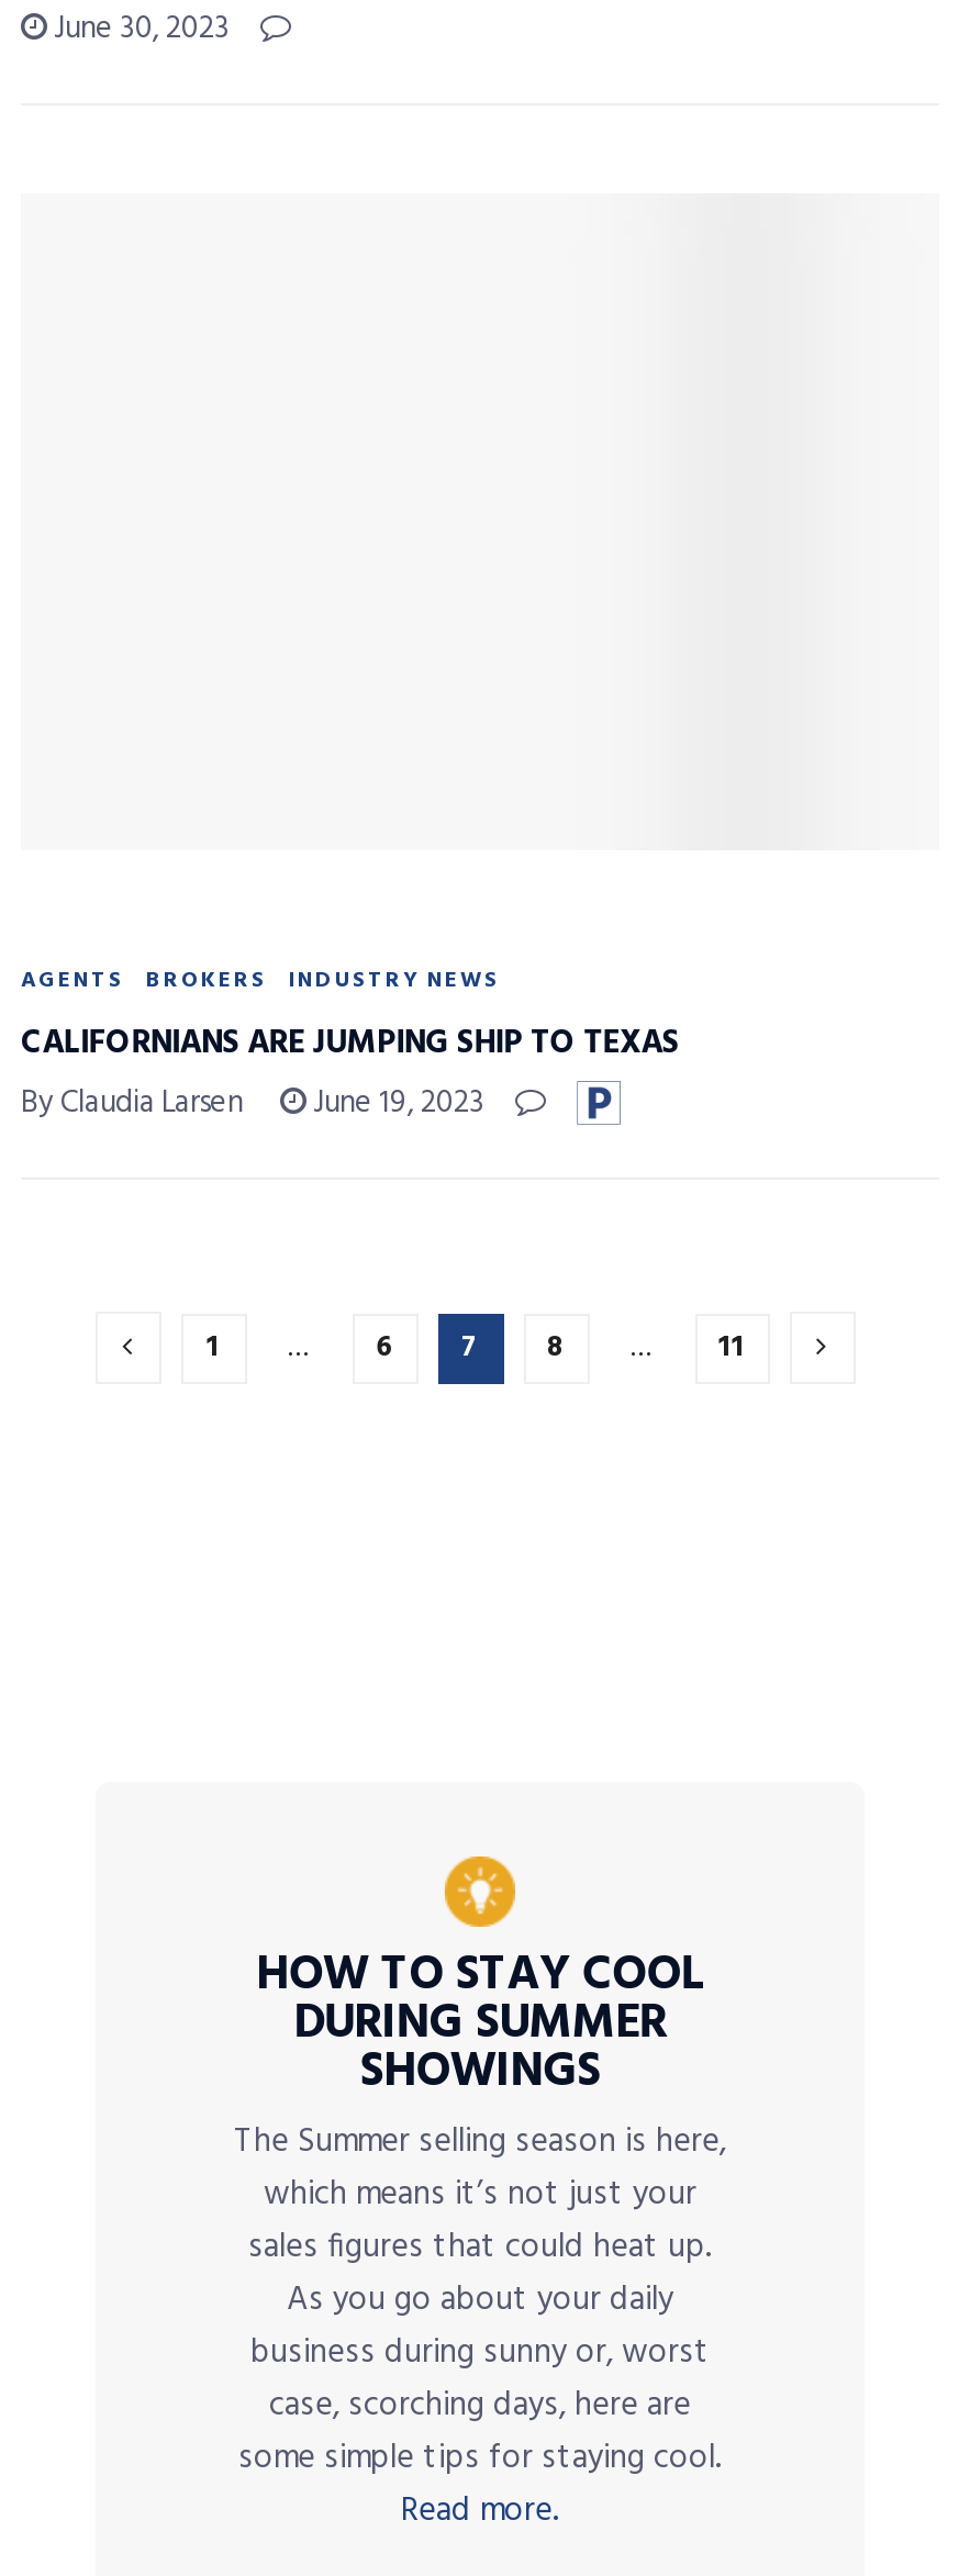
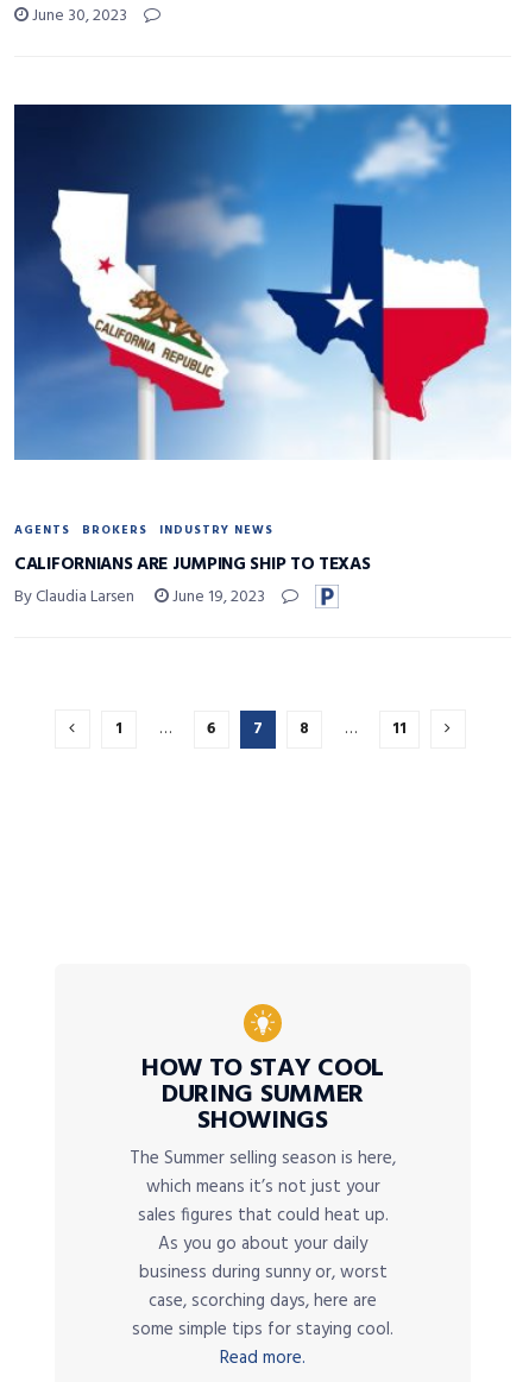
none -> [13,103,512,461] [image]

